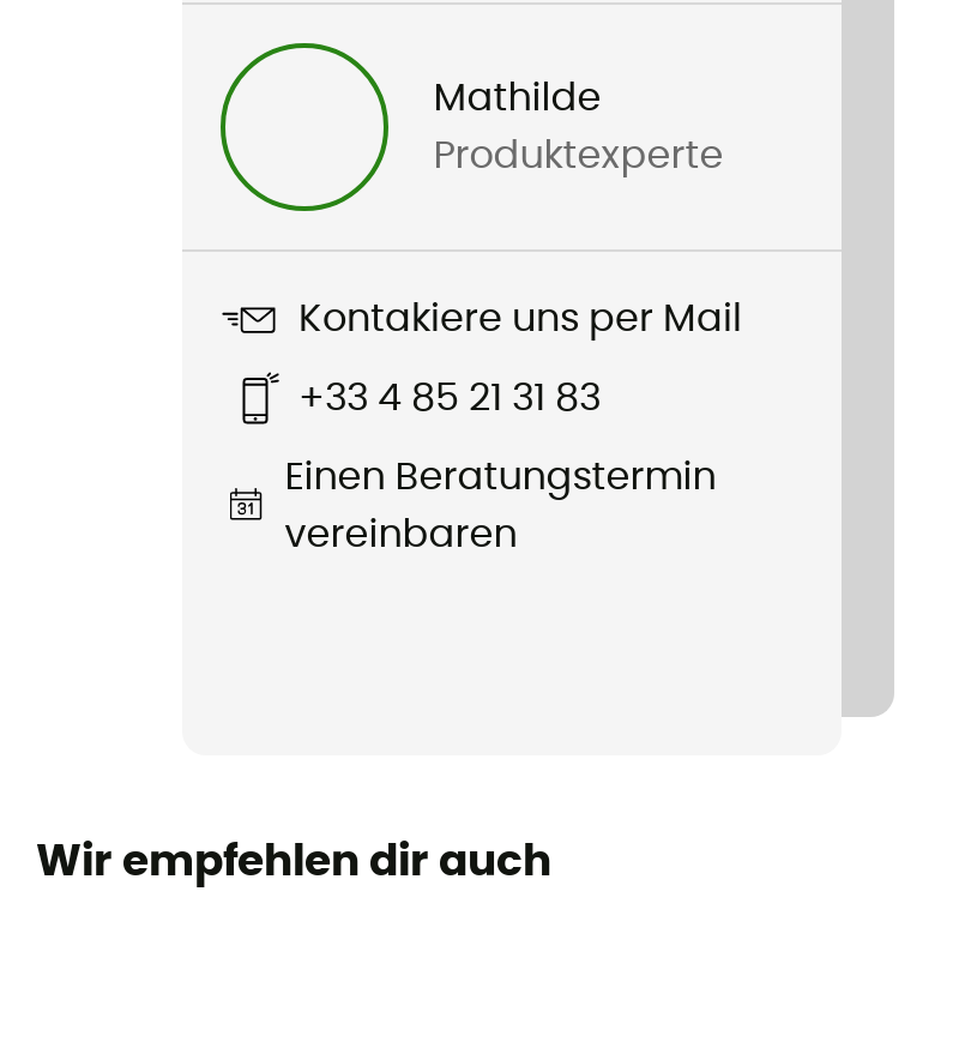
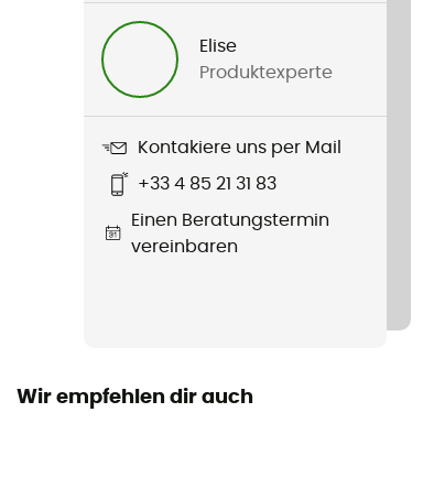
[433,78,601,117] Mathilde -> [199,37,236,55] Elise

